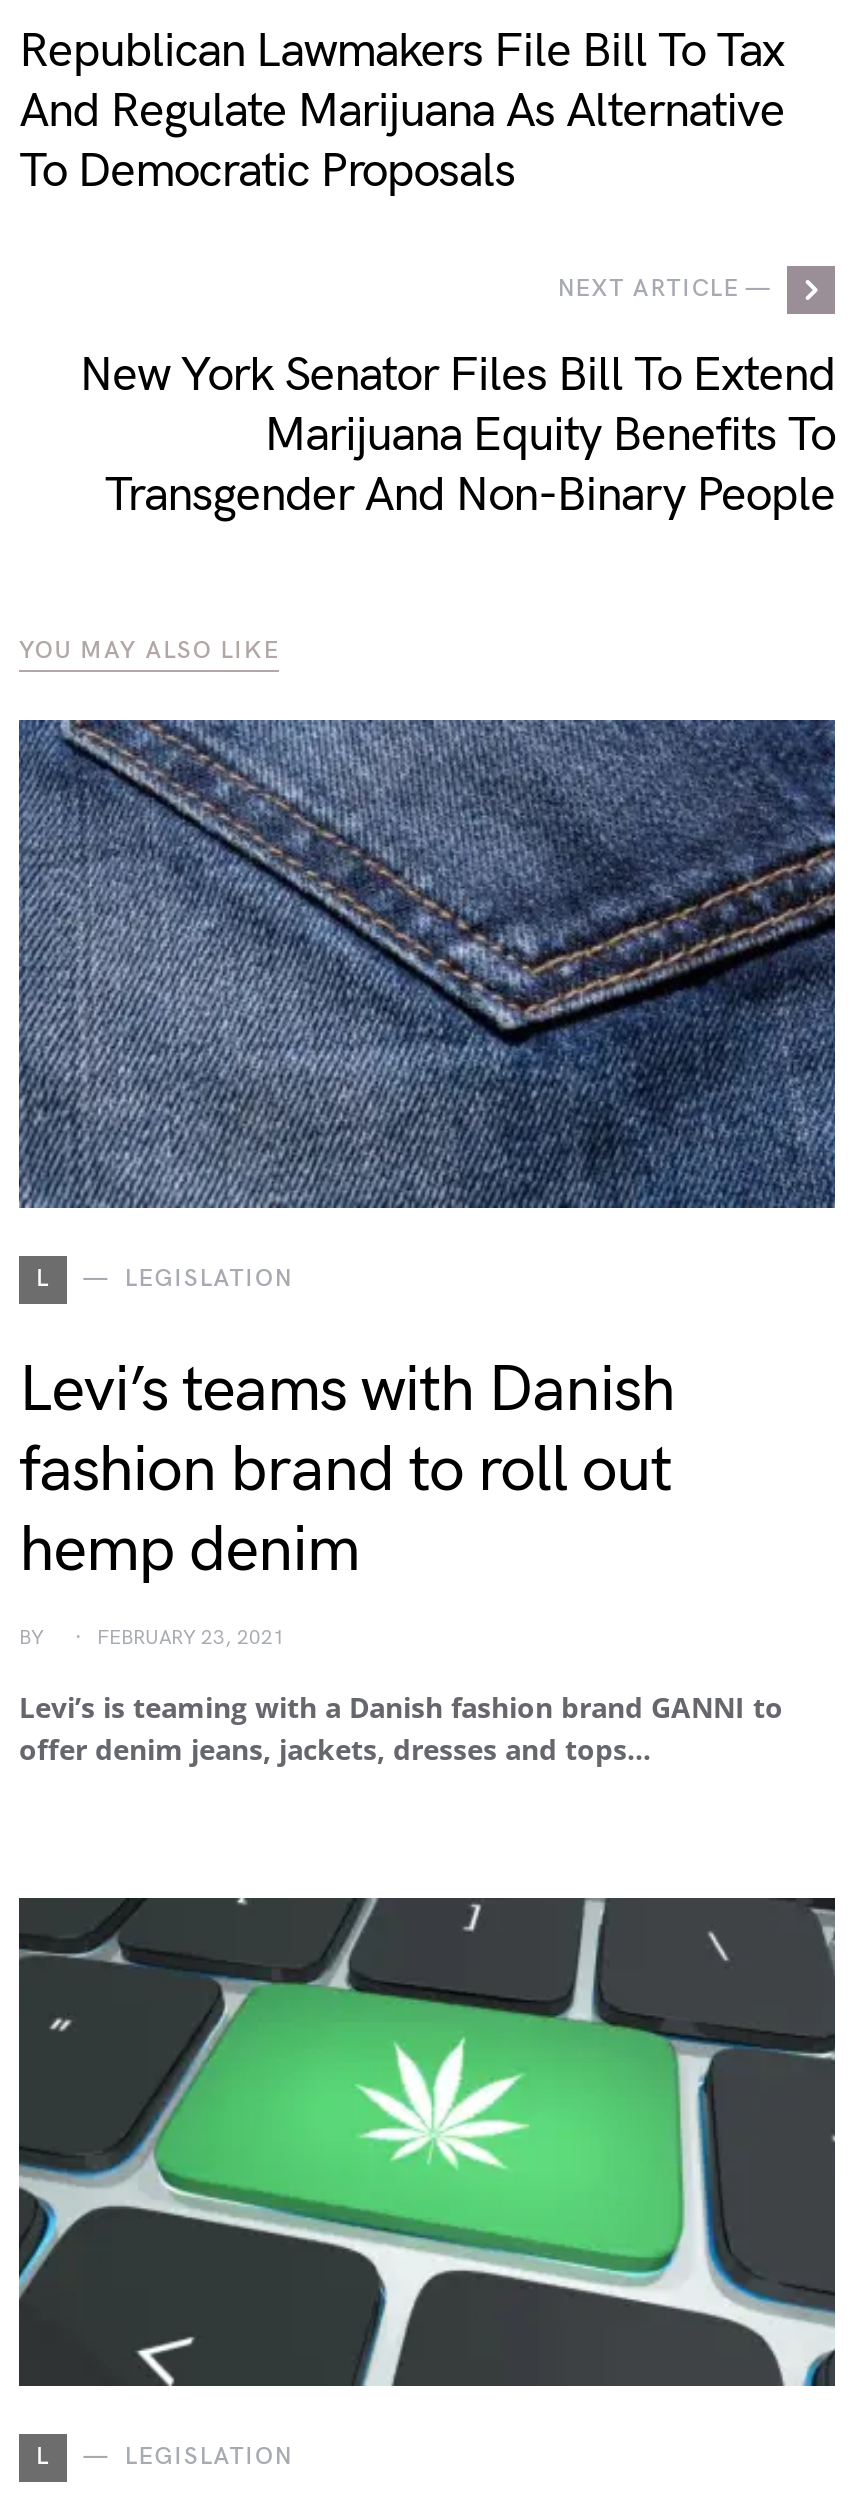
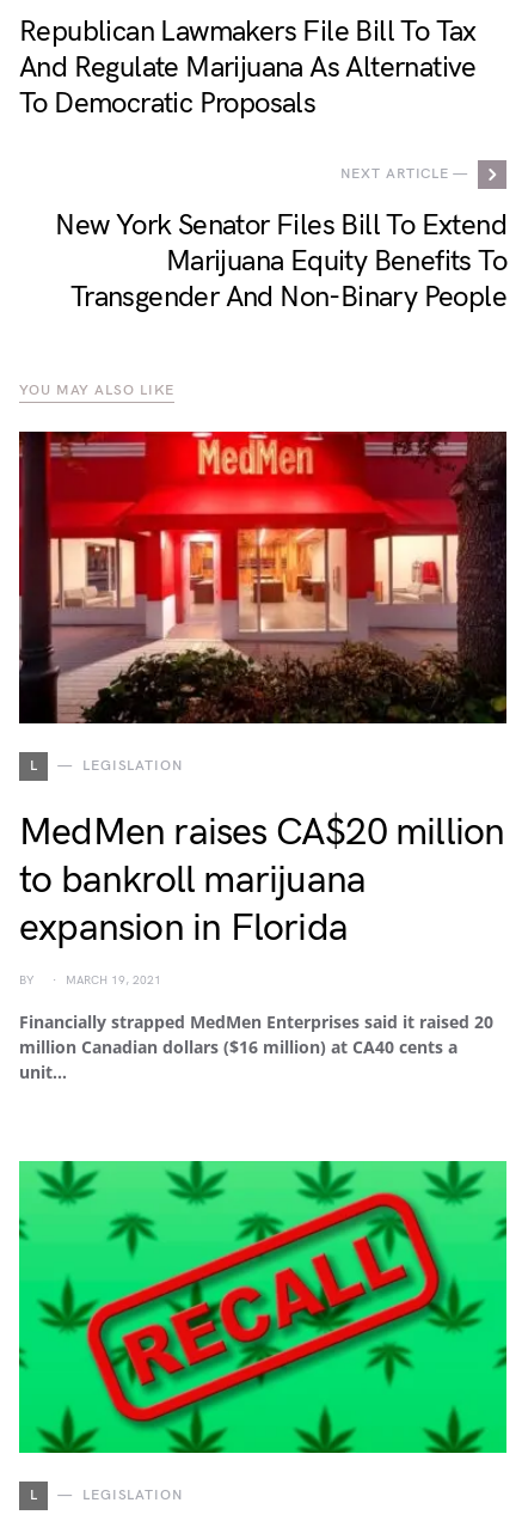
[17,718,837,1210] [image] -> [18,430,508,725] [image]
[19,1352,675,1590] Levi’s teams with Danish | fashion brand to roll out | hemp denim -> [19,810,505,952] MedMen raises CA$20 million | to bankroll marijuana | expansion in Florida
[97,1626,285,1650] FEBRUARY 23, 2021 -> [66,973,161,988] MARCH 19, 2021
[19,1688,783,1768] Levi’s is teaming with a Danish fashion brand GANNI to | offer denim jeans, jackets, dresses and tops… -> [19,1010,493,1083] Financially strapped MedMen Enterprises said it raised 20 | million Canadian dollars ($16 million) at CA40 cents a | unit…
[17,1896,837,2388] [image] -> [18,1160,508,1454] [image]

